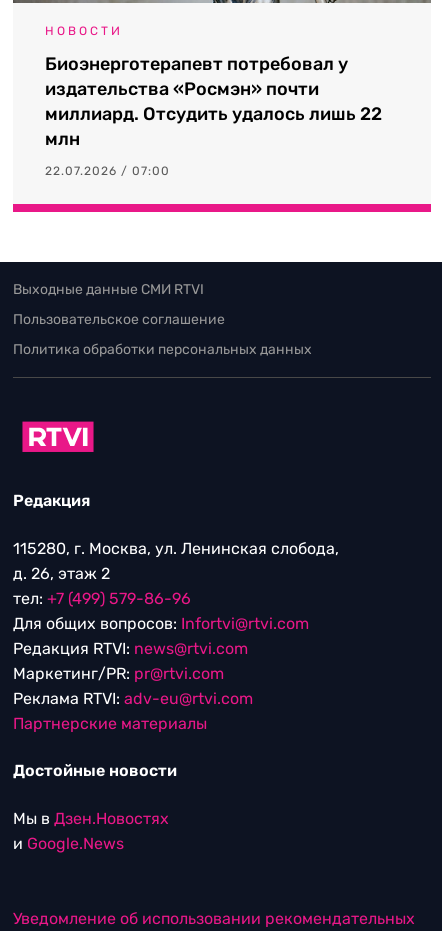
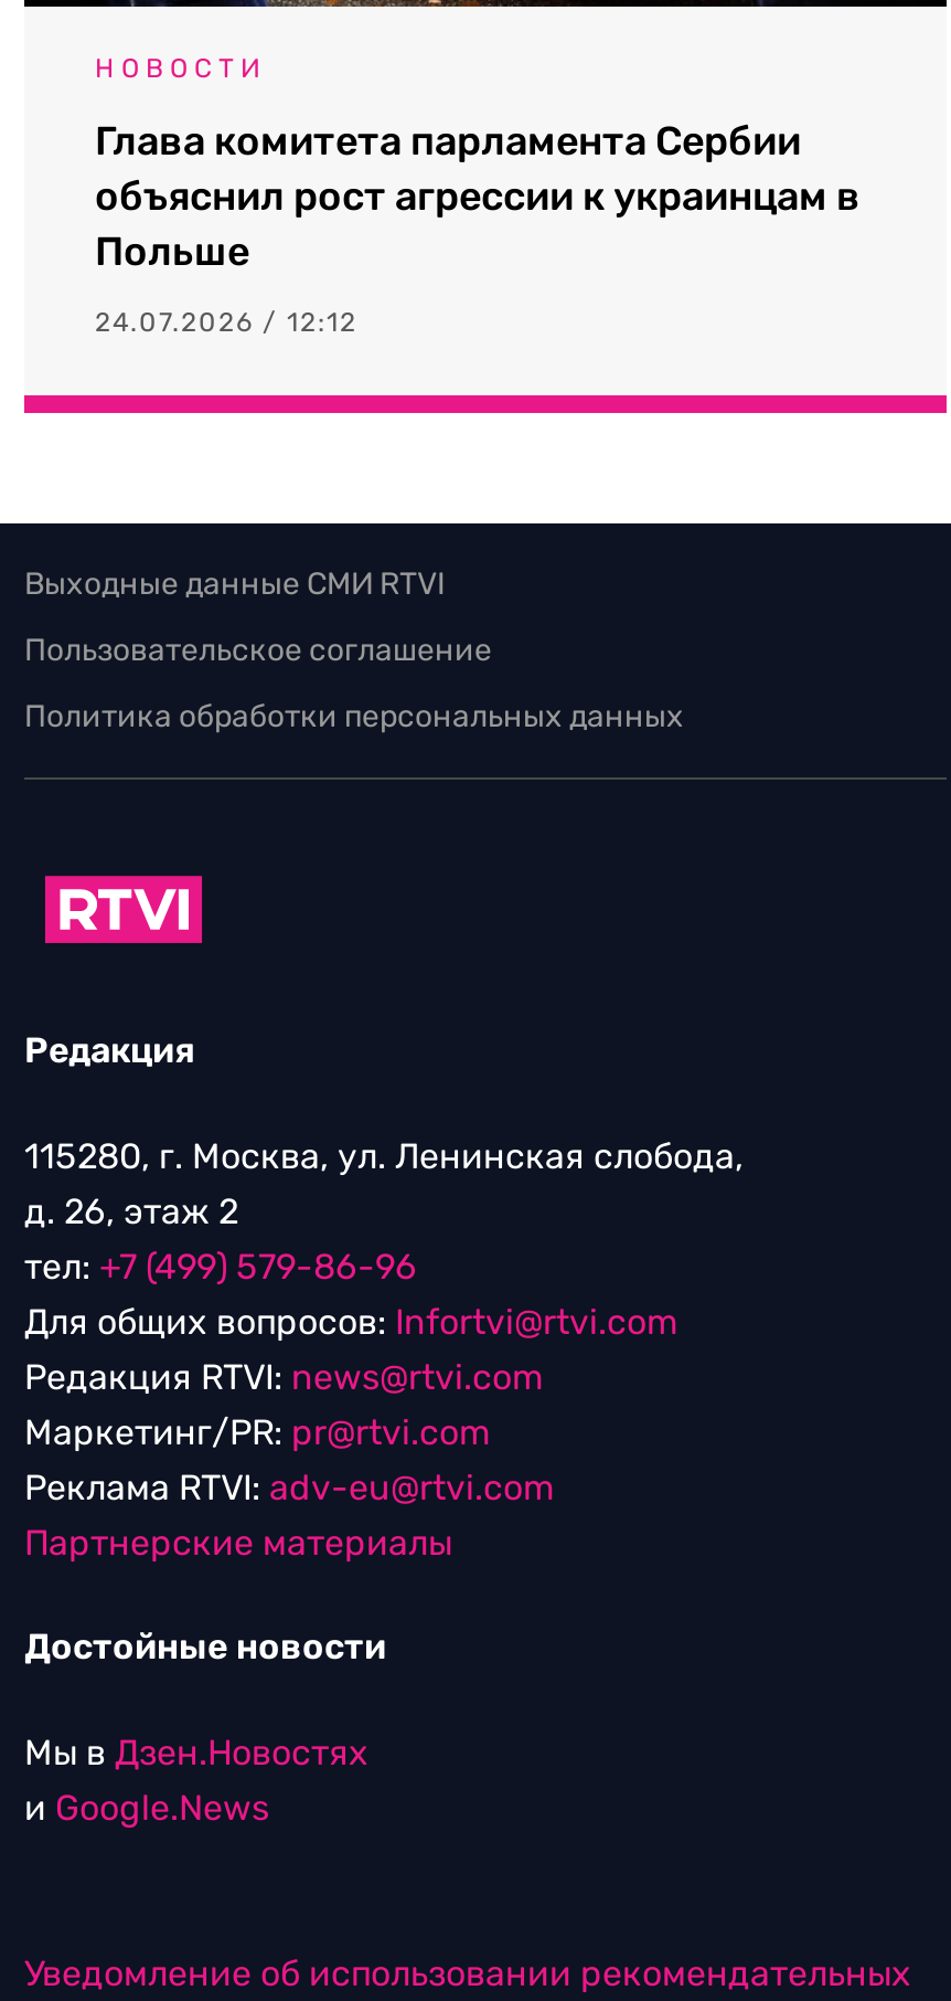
[45,53,382,150] Биоэнерготерапевт потребовал у | издательства «Росмэн» почти | миллиард. Отсудить удалось лишь 22 | млн -> [95,117,861,276] Глава комитета парламента Сербии | объяснил рост агрессии к украинцам в | Польше
[45,164,170,178] 22.07.2026 / 07:00 -> [95,307,357,338] 24.07.2026 / 12:12

